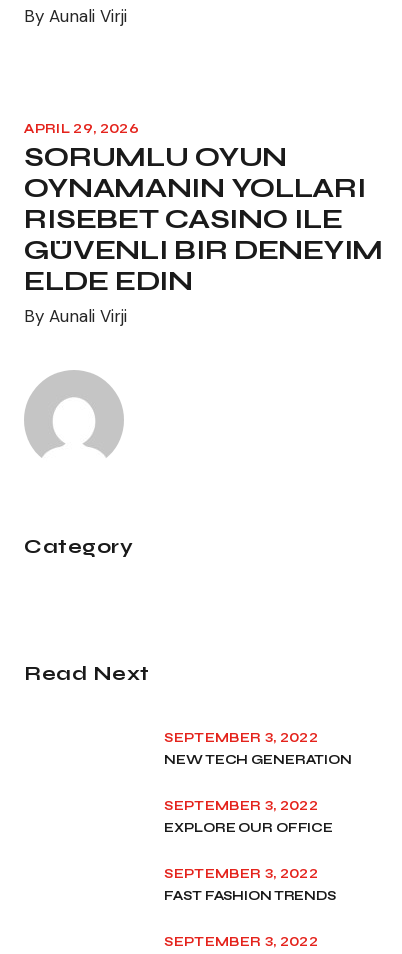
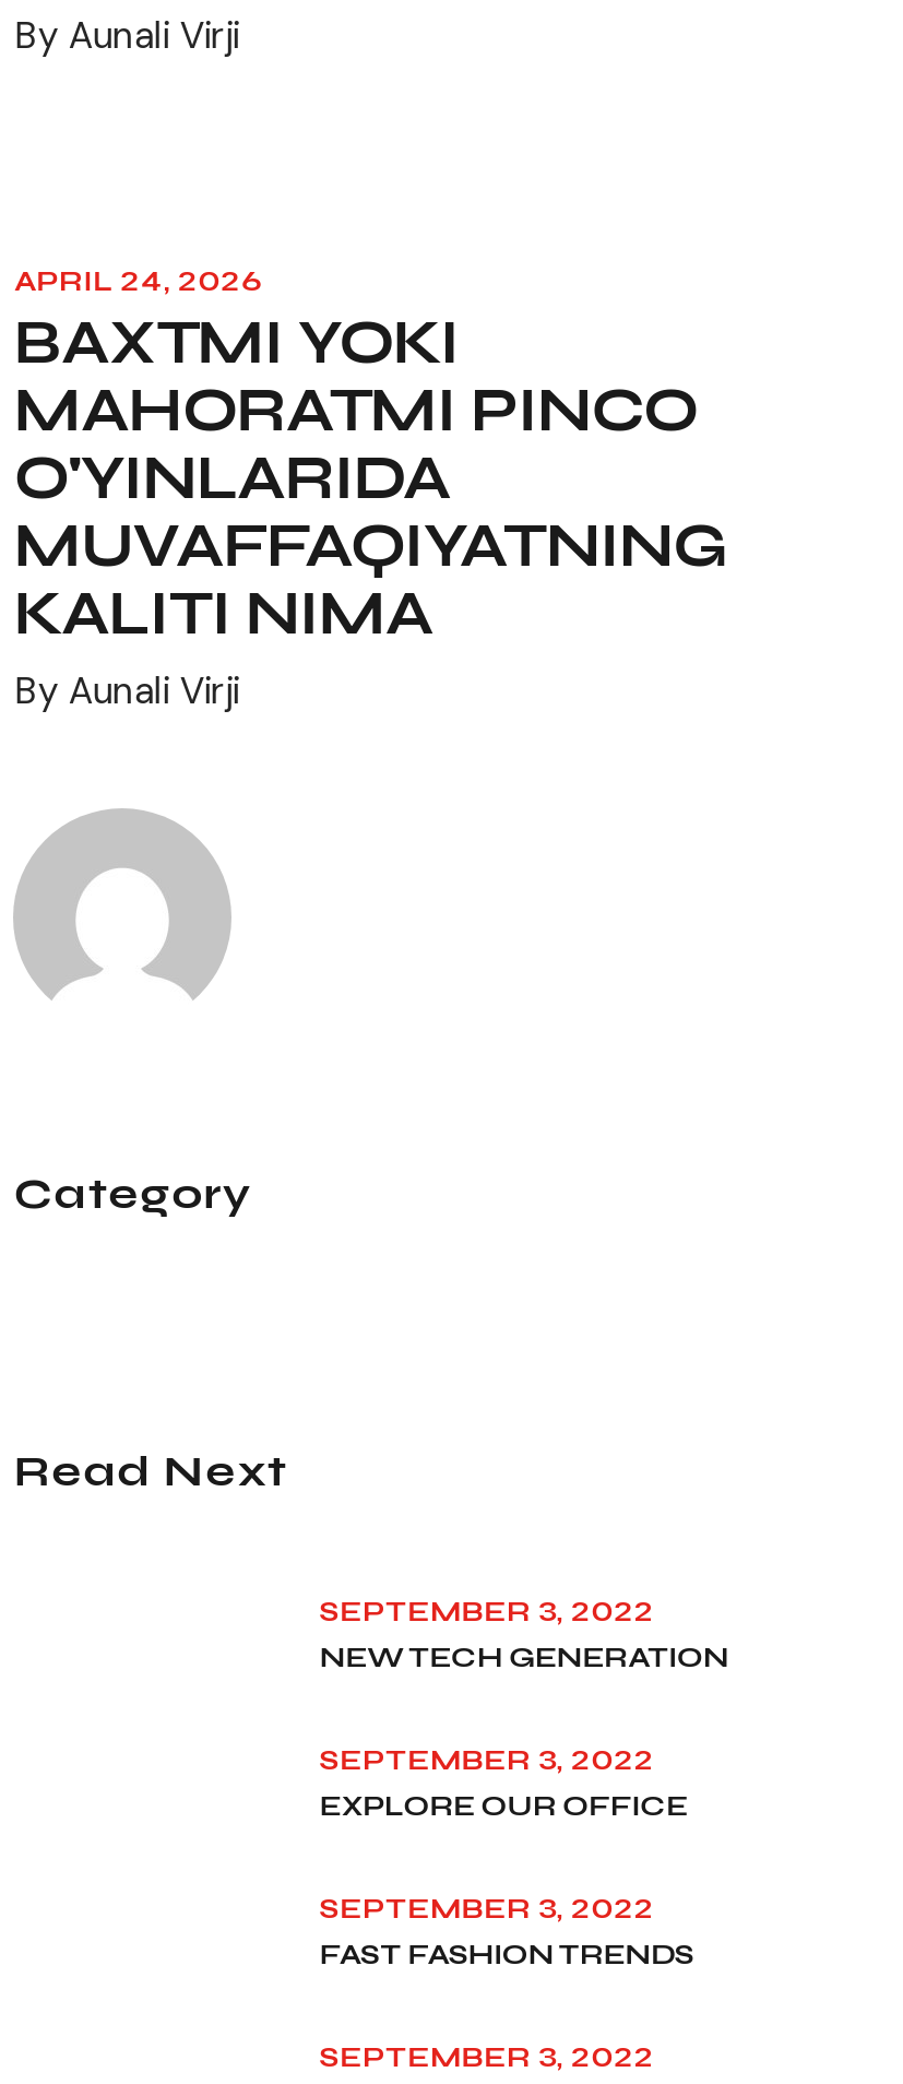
[24,121,383,298] APRIL 29, 2026 | SORUMLU OYUN | OYNAMANIN YOLLARI | RISEBET CASINO ILE | GÜVENLI BIR DENEYIM | ELDE EDIN -> [14,264,727,651] APRIL 24, 2026 | BAXTMI YOKI | MAHORATMI PINCO | O'YINLARIDA | MUVAFFAQIYATNING | KALITI NIMA

